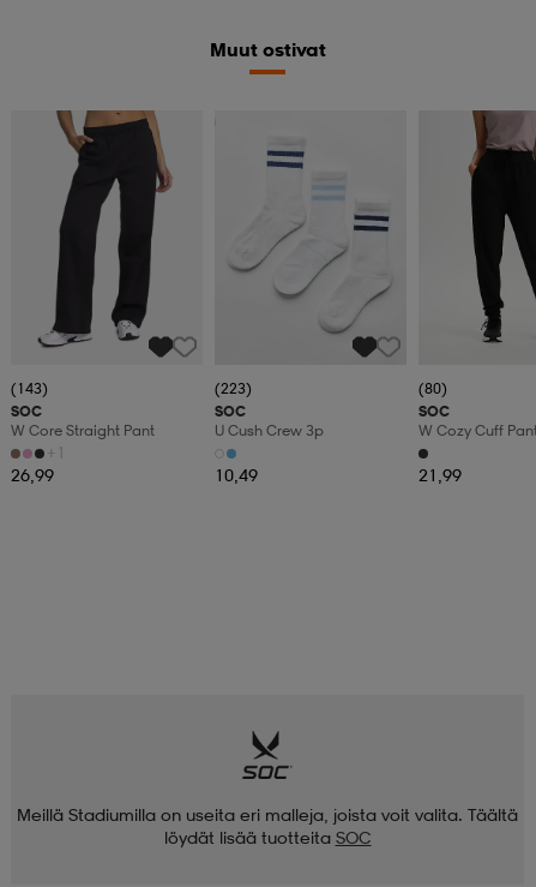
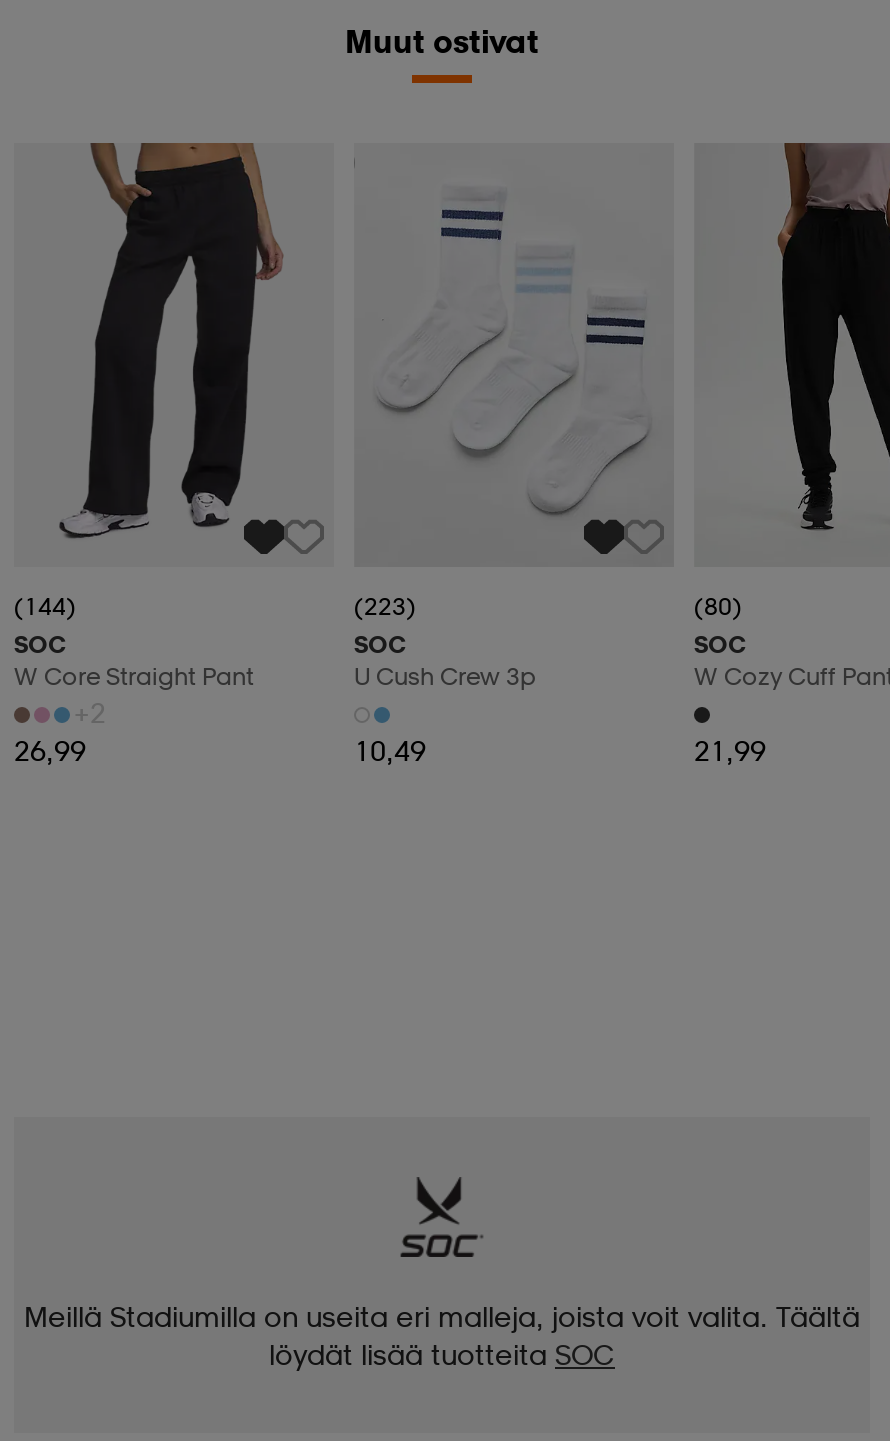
[11,380,48,398] (143) -> [14,592,76,622] (144)
[47,442,66,463] +1 -> [74,696,106,730] +2

